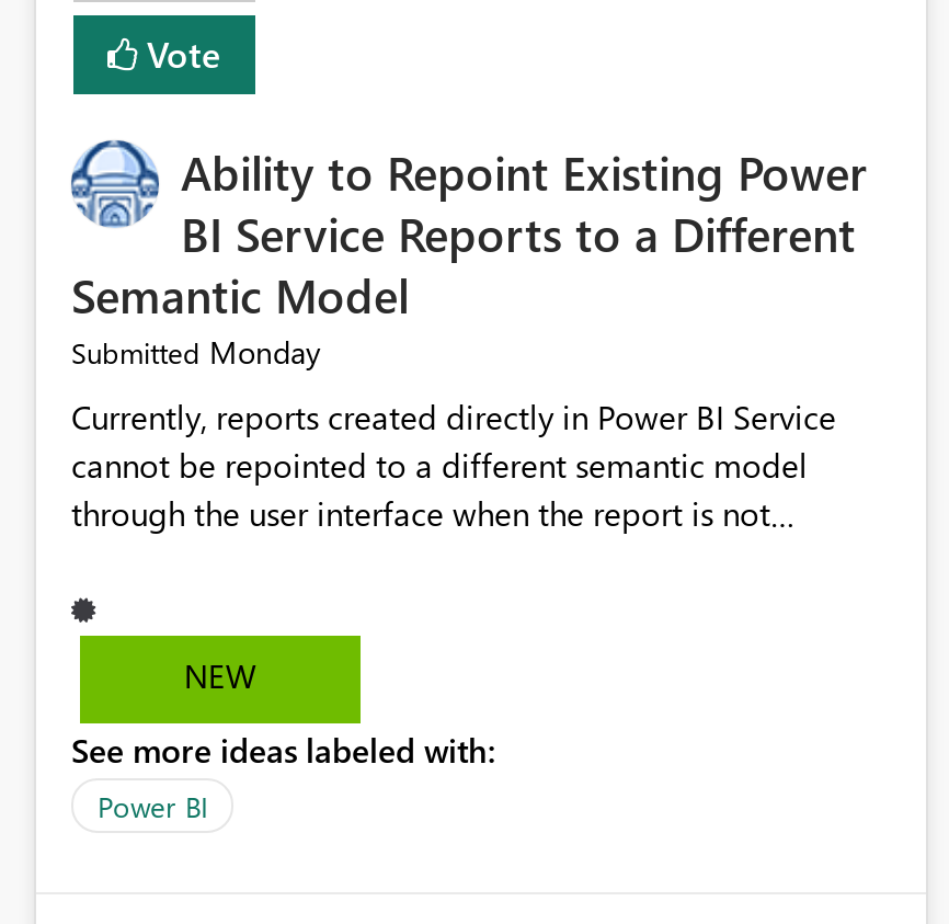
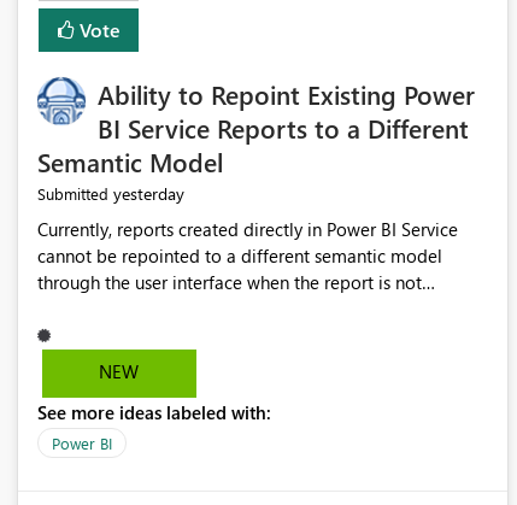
[71,332,321,374] Submitted Monday -> [37,182,184,205] Submitted yesterday

